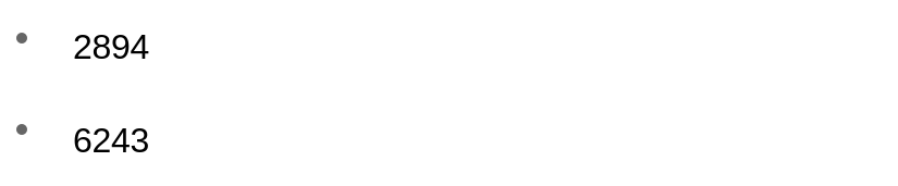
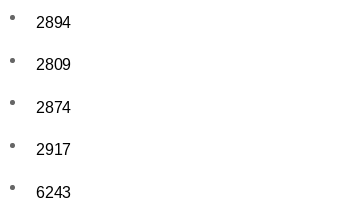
none -> [36,56,71,158] 2809 | 2874 | 2917

